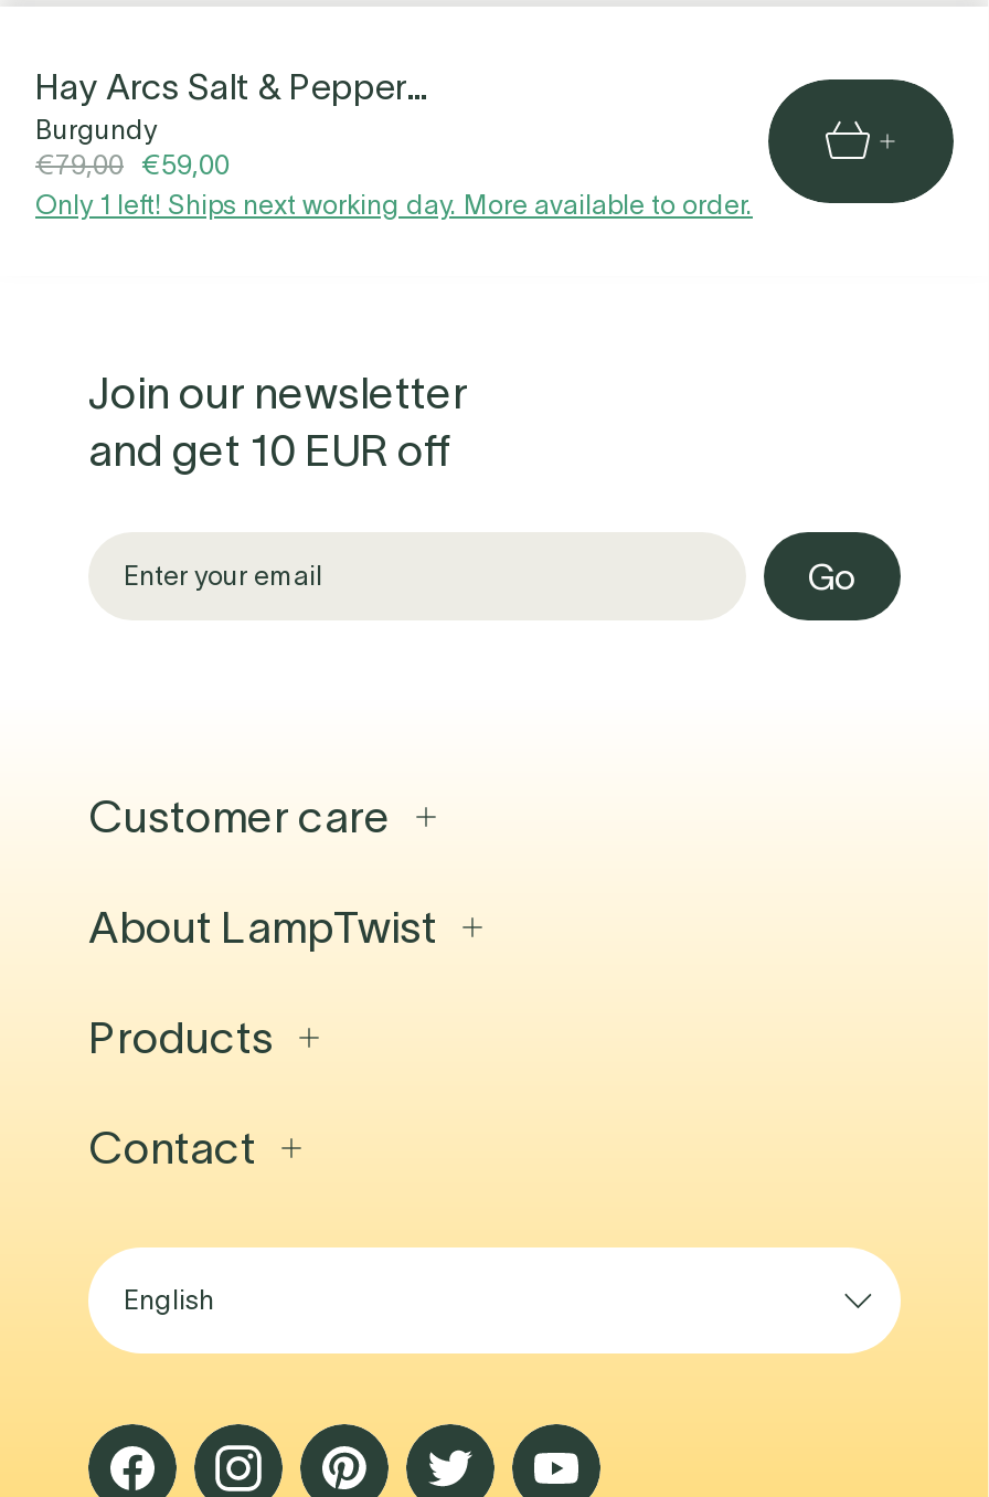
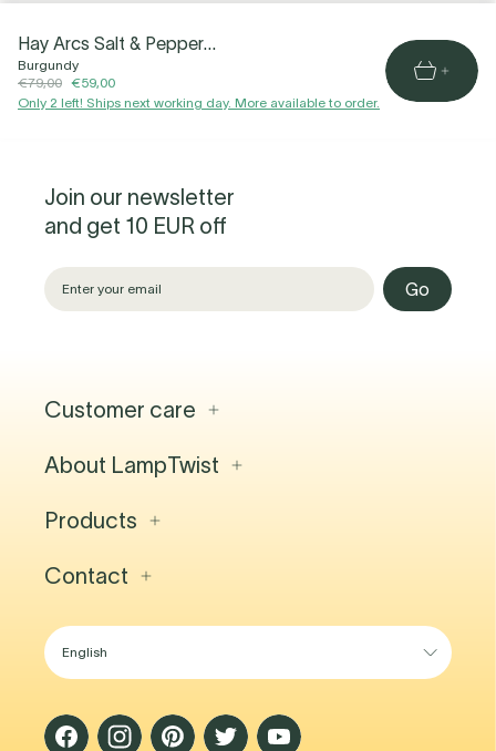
[35,191,753,219] Only 1 left! Ships next working day. More available to order. -> [18,96,380,110] Only 2 left! Ships next working day. More available to order.

